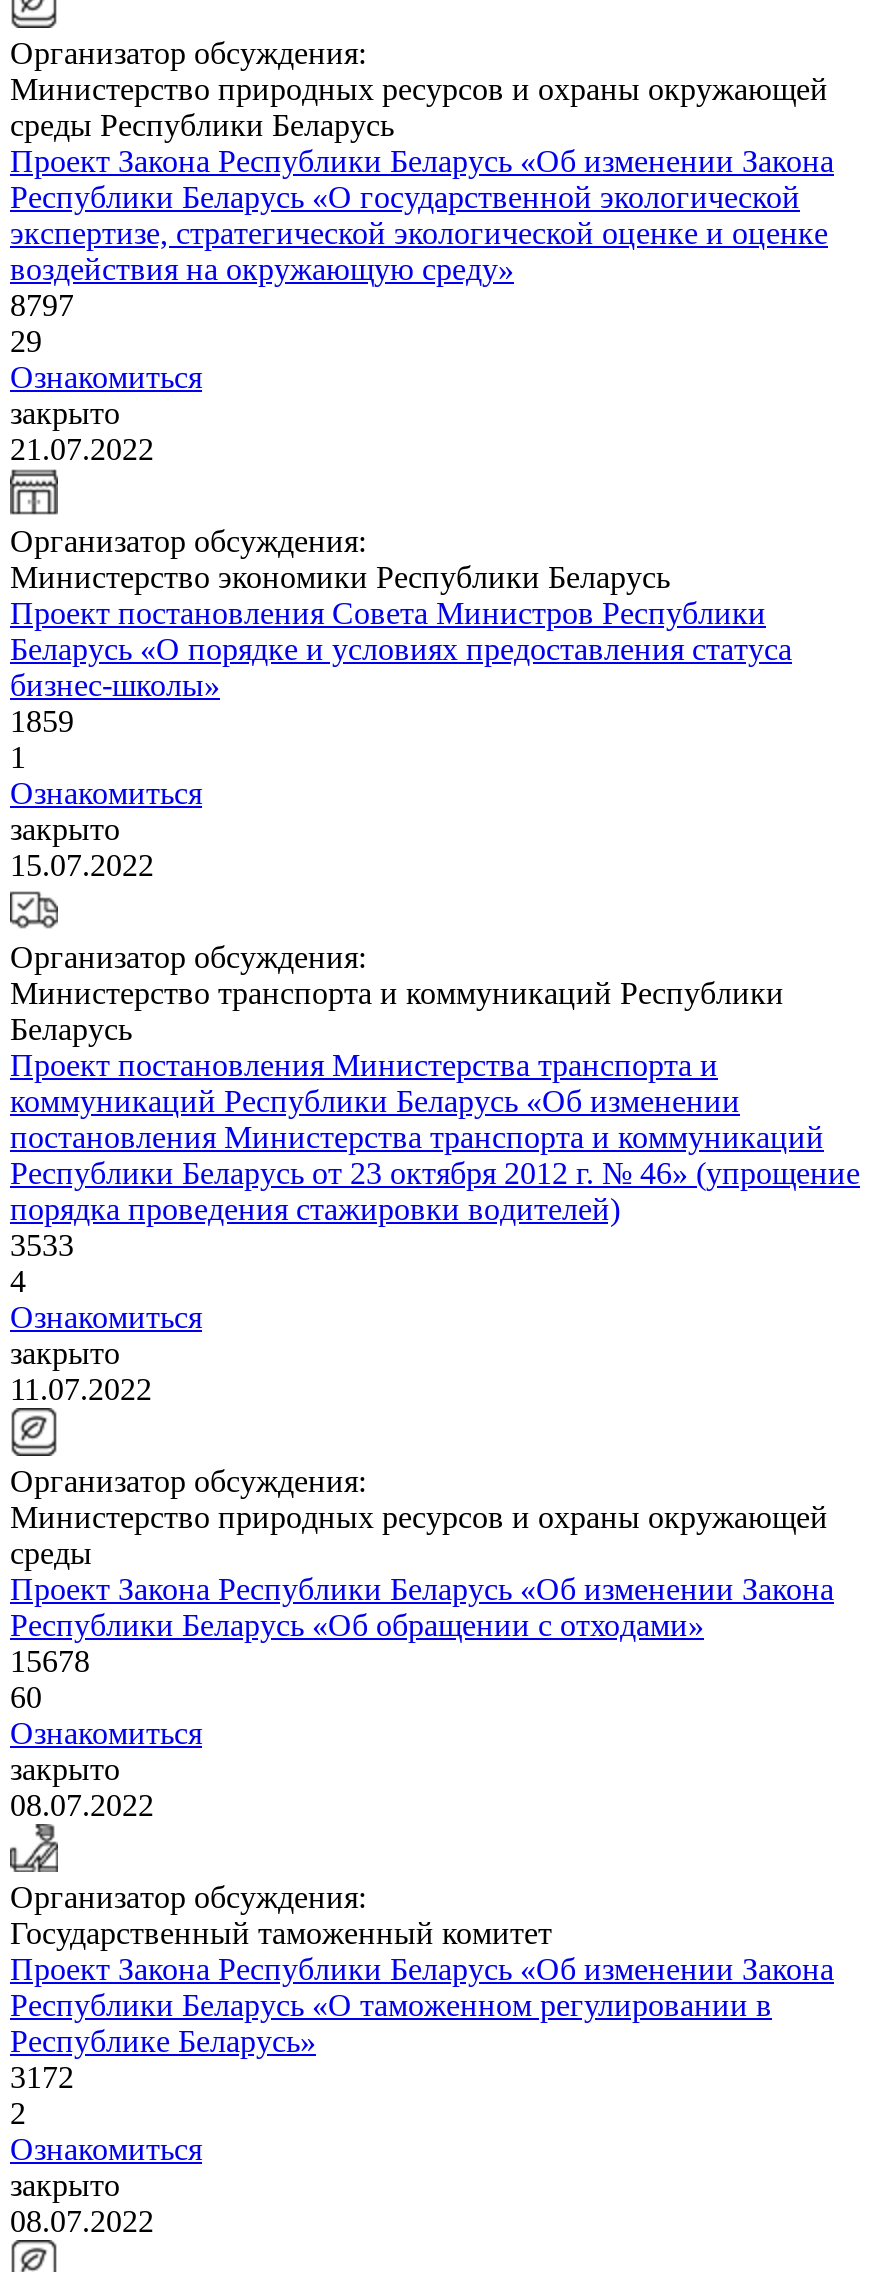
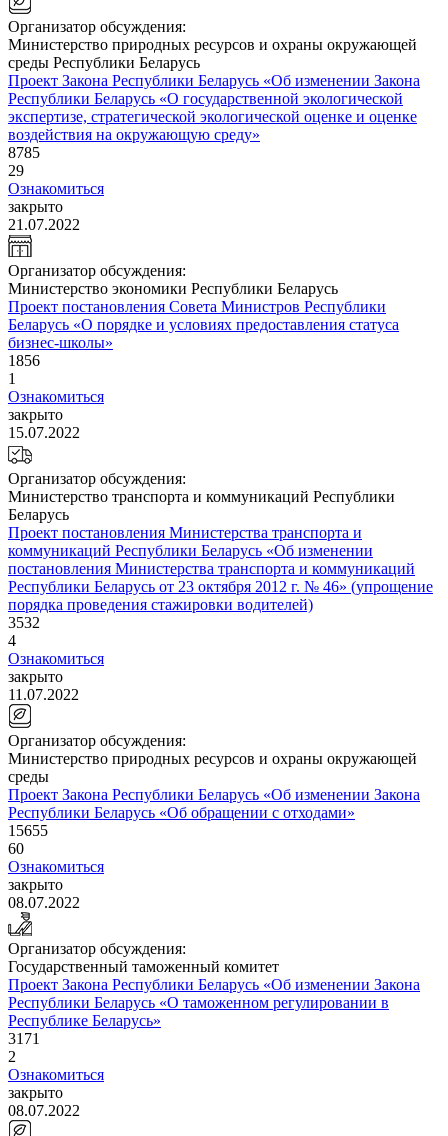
[10,288,74,322] 8797 -> [8,144,40,161] 8785
[10,704,74,738] 1859 -> [8,352,40,369] 1856
[10,1228,74,1262] 3533 -> [8,614,40,631] 3532
[10,1644,90,1678] 15678 -> [8,822,48,839] 15655
[10,2060,74,2094] 3172 -> [8,1030,40,1047] 3171

